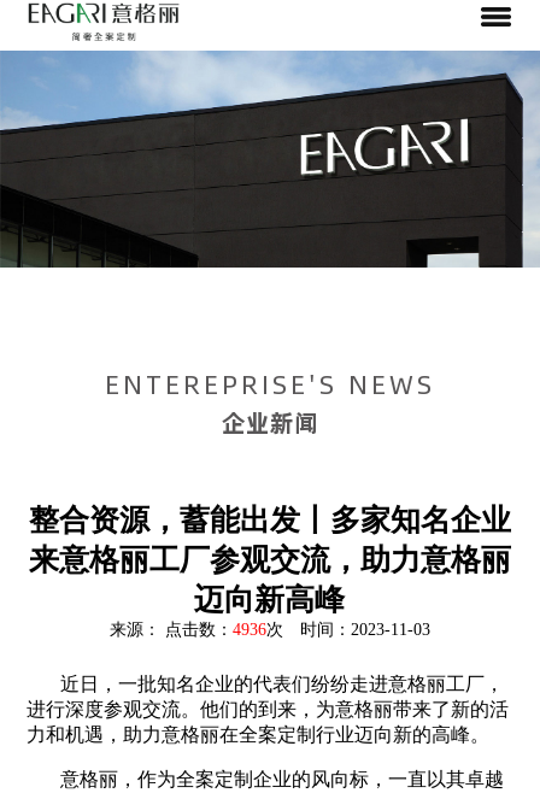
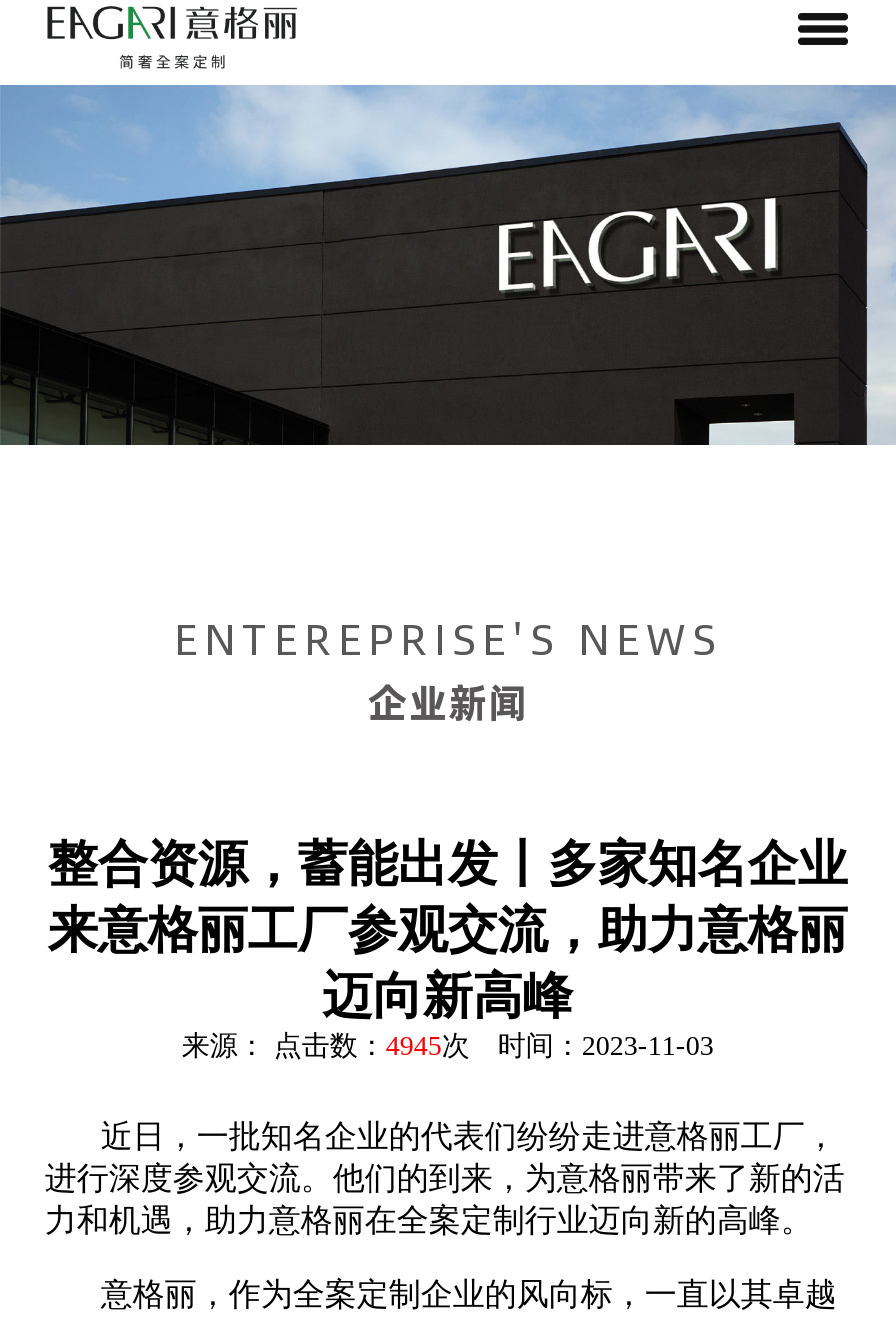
[110,621,430,639] 来源： 点击数：4936次 时间：2023-11-03 -> [182,1032,714,1062] 来源： 点击数：4945次 时间：2023-11-03

